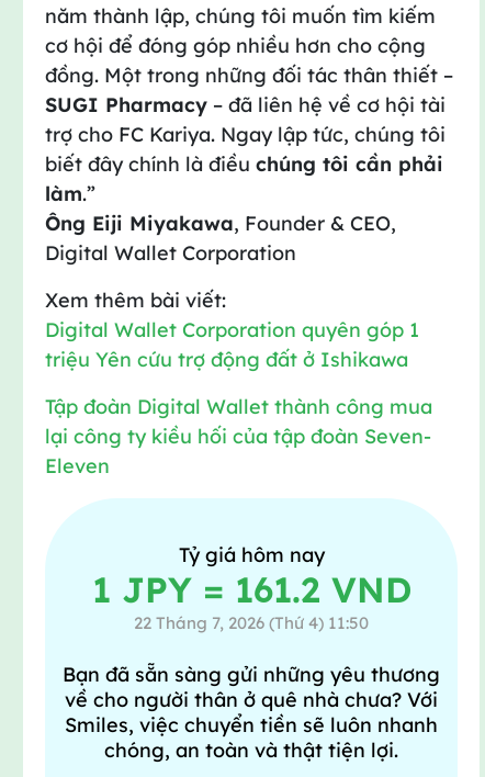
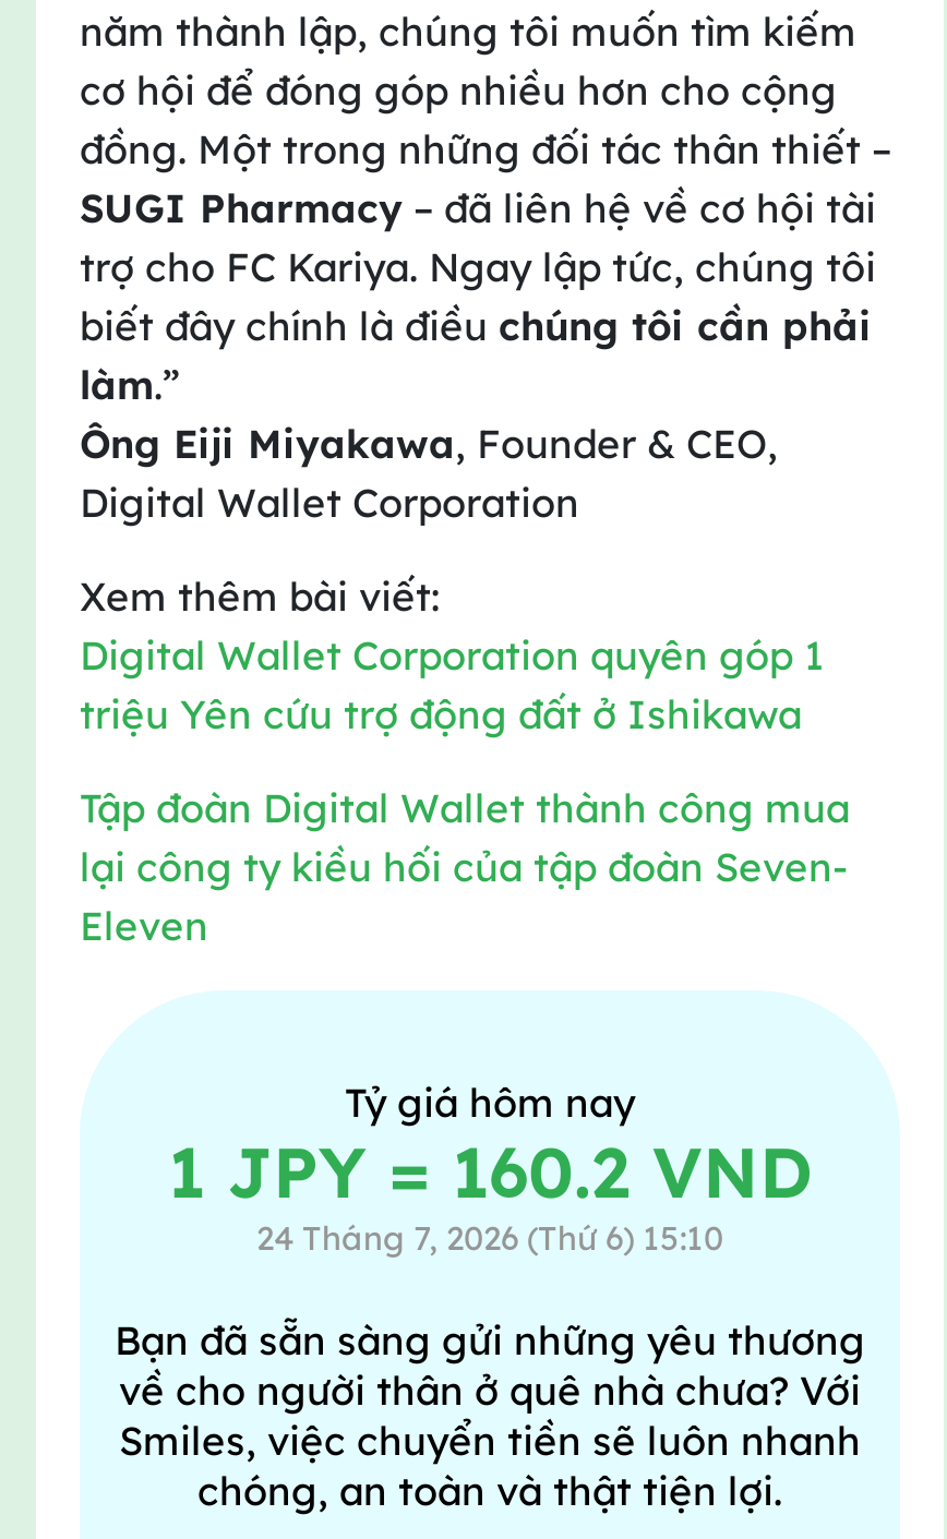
[92,567,411,611] 1 JPY = 161.2 VND -> [168,1127,812,1214] 1 JPY = 160.2 VND
[134,612,369,633] 22 Tháng 7, 2026 (Thứ 4) 11:50 -> [256,1217,723,1258] 24 Tháng 7, 2026 (Thứ 6) 15:10

